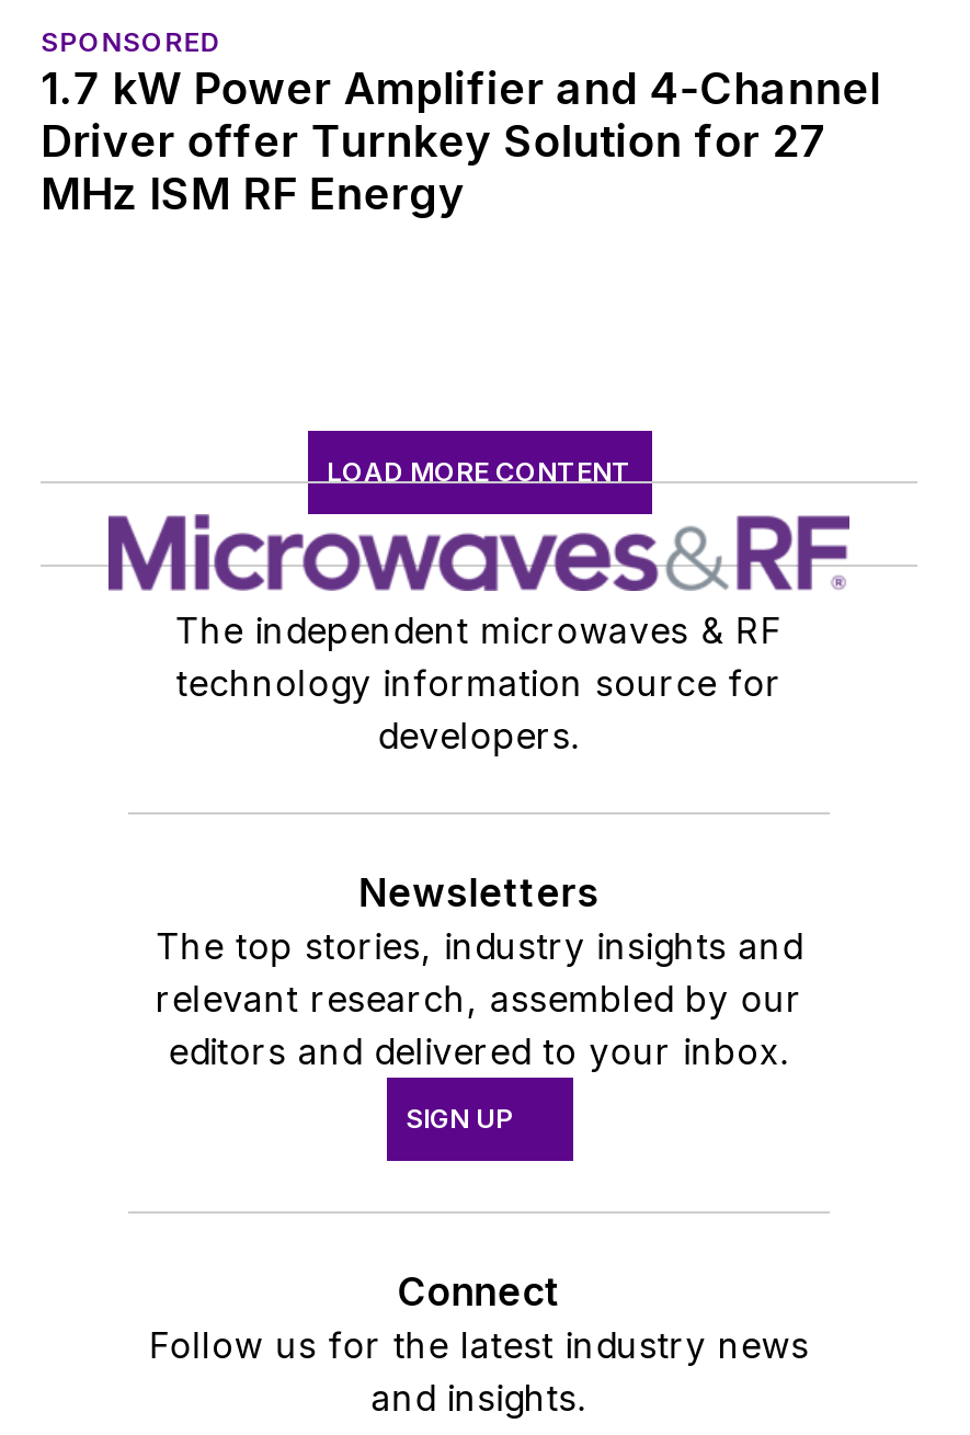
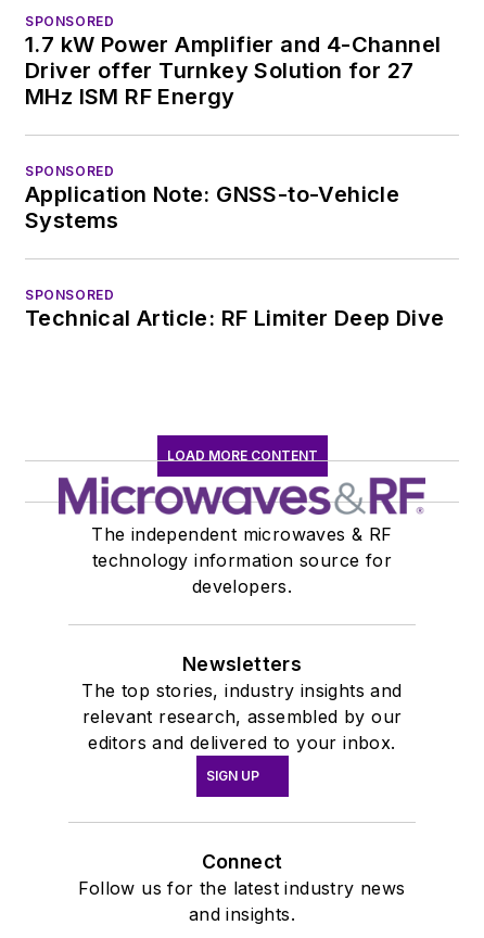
none -> [25,163,444,332] SPONSORED | Application Note: GNSS-to-Vehicle | Systems | SPONSORED | Technical Article: RF Limiter Deep Dive

